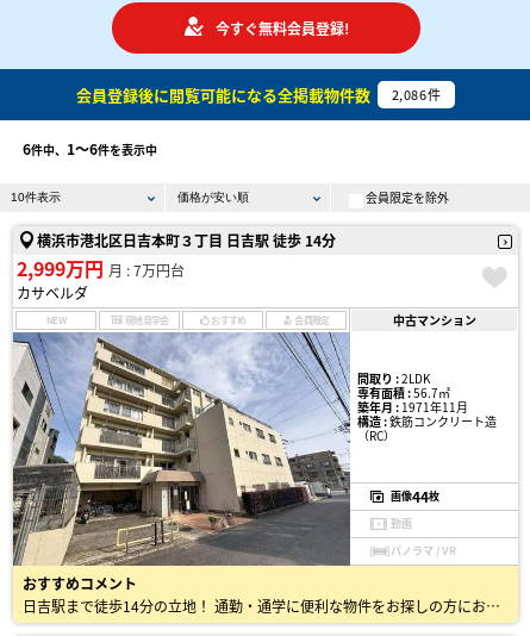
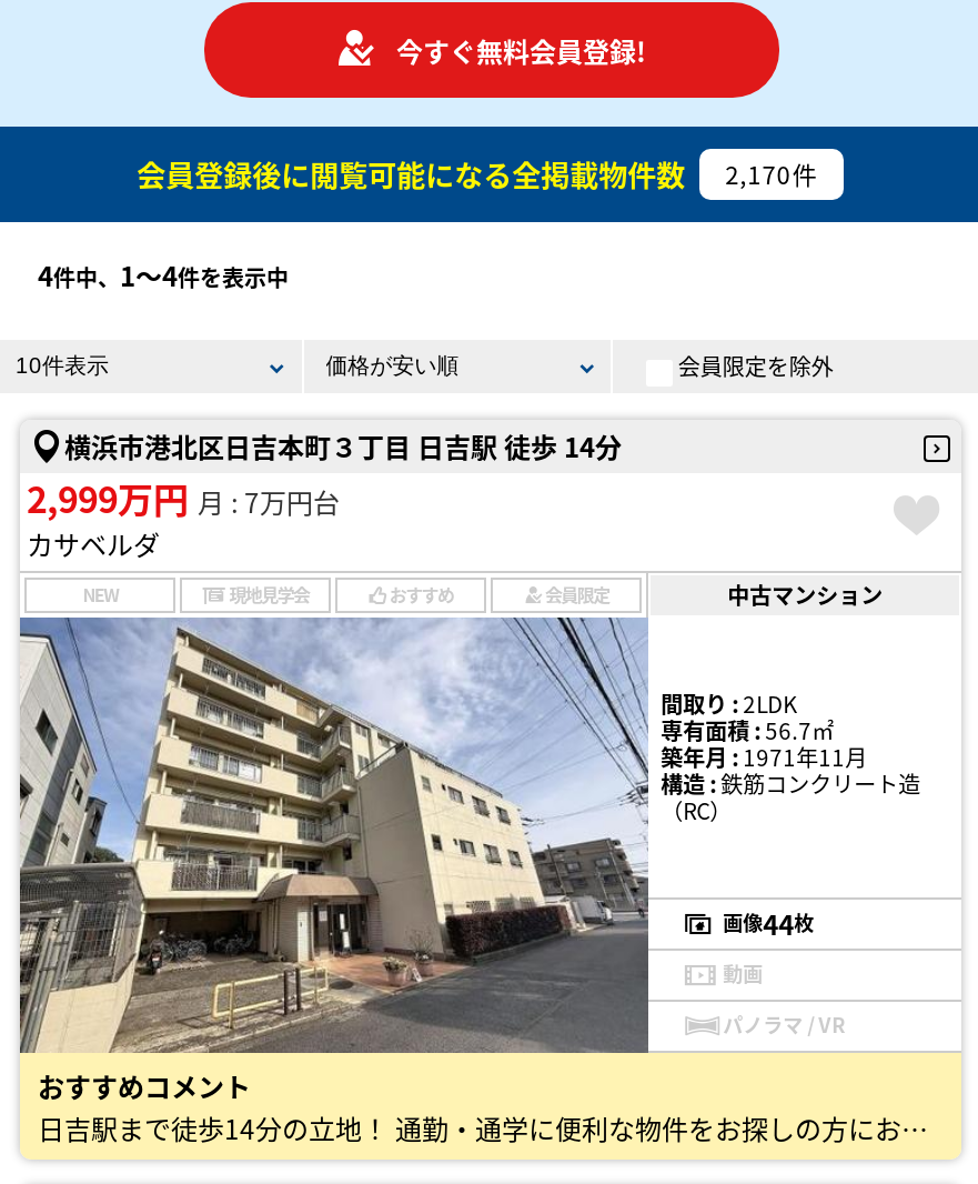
[76,83,441,105] 会員登録後に閲覧可能になる全掲載物件数 2,086件 -> [137,152,818,194] 会員登録後に閲覧可能になる全掲載物件数 2,170件
[23,138,157,158] 6件中、1〜6件を表示中 -> [38,255,289,293] 4件中、1〜4件を表示中

